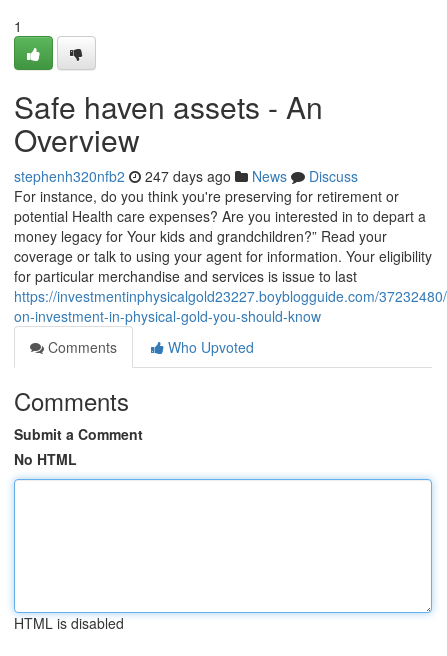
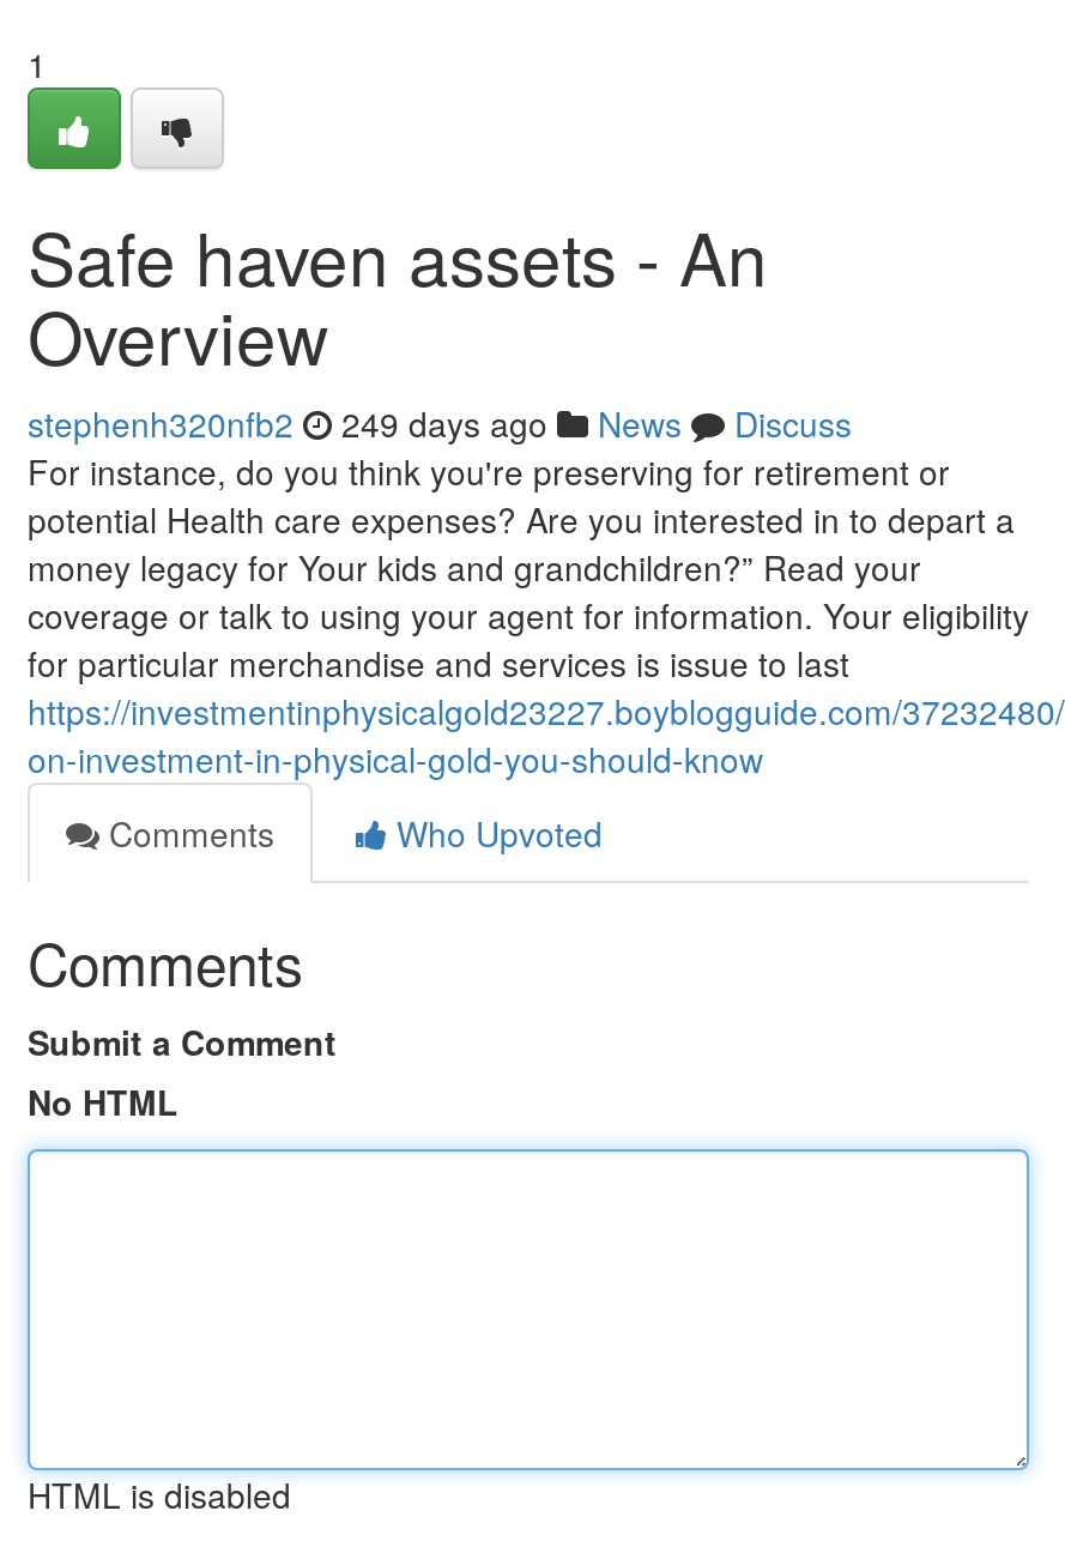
[14,166,358,186] stephenh320nfb2 247 days ago News Discuss -> [28,399,852,447] stephenh320nfb2 249 days ago News Discuss

